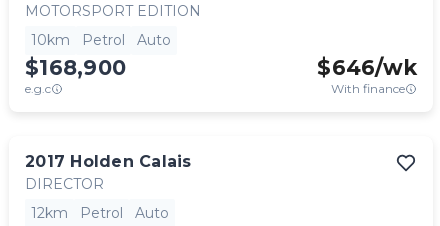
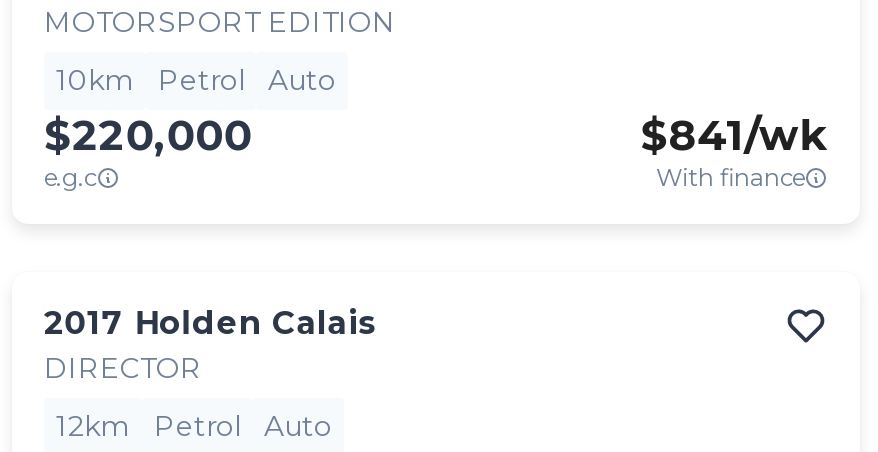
[25,55,126,80] $168,900 -> [44,110,252,160] $220,000
[317,55,417,80] $646/wk -> [640,110,828,160] $841/wk

